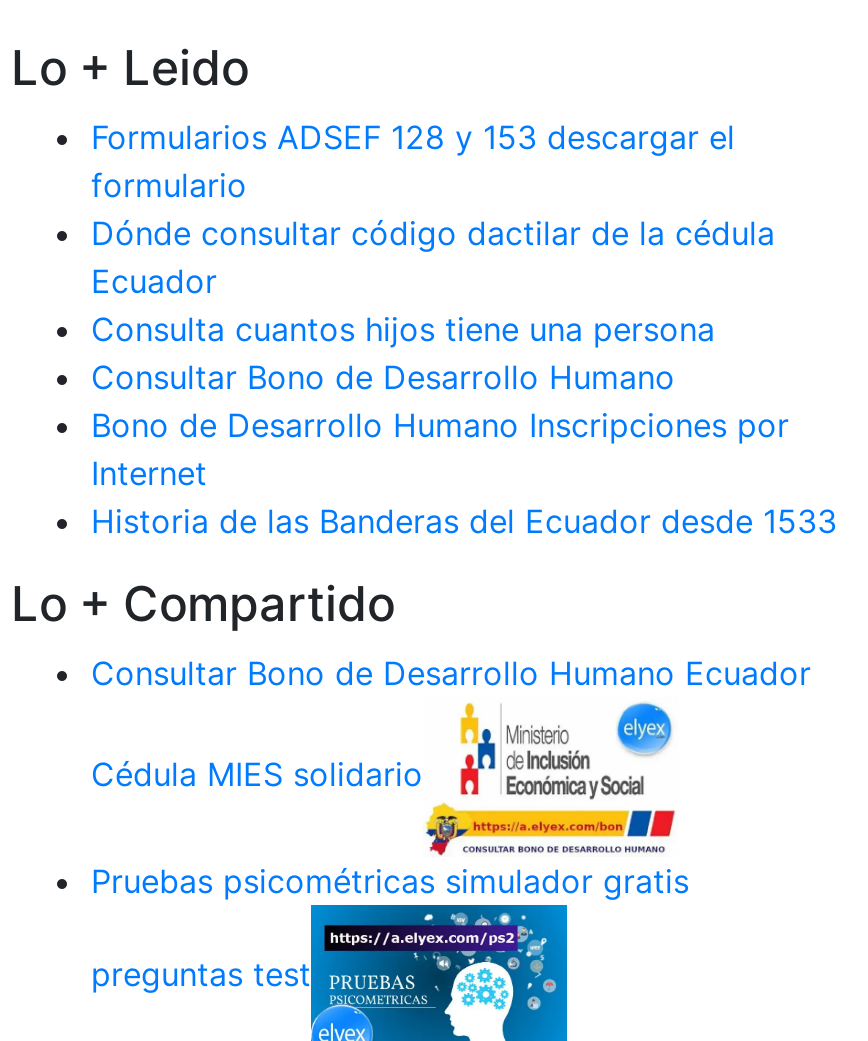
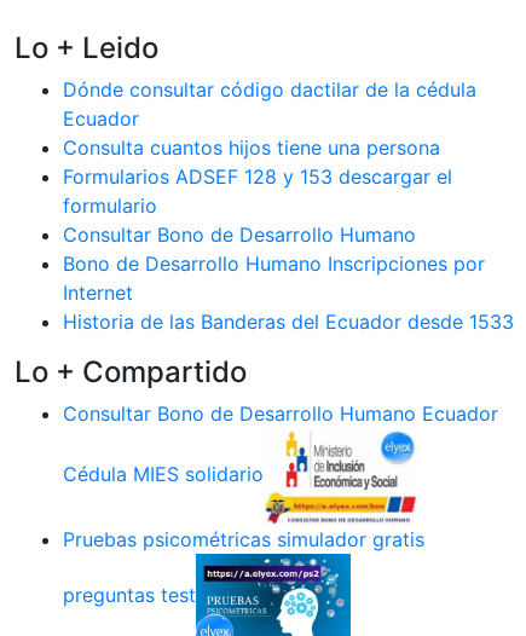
moved [91,117,735,205] -> [63,164,452,218]: Formularios ADSEF 128 y 153 descargar el | formulario
moved [91,213,775,349] -> [63,77,476,159]: Dónde consultar código dactilar de la cédula | Ecuador | Consulta cuantos hijos tiene una persona

